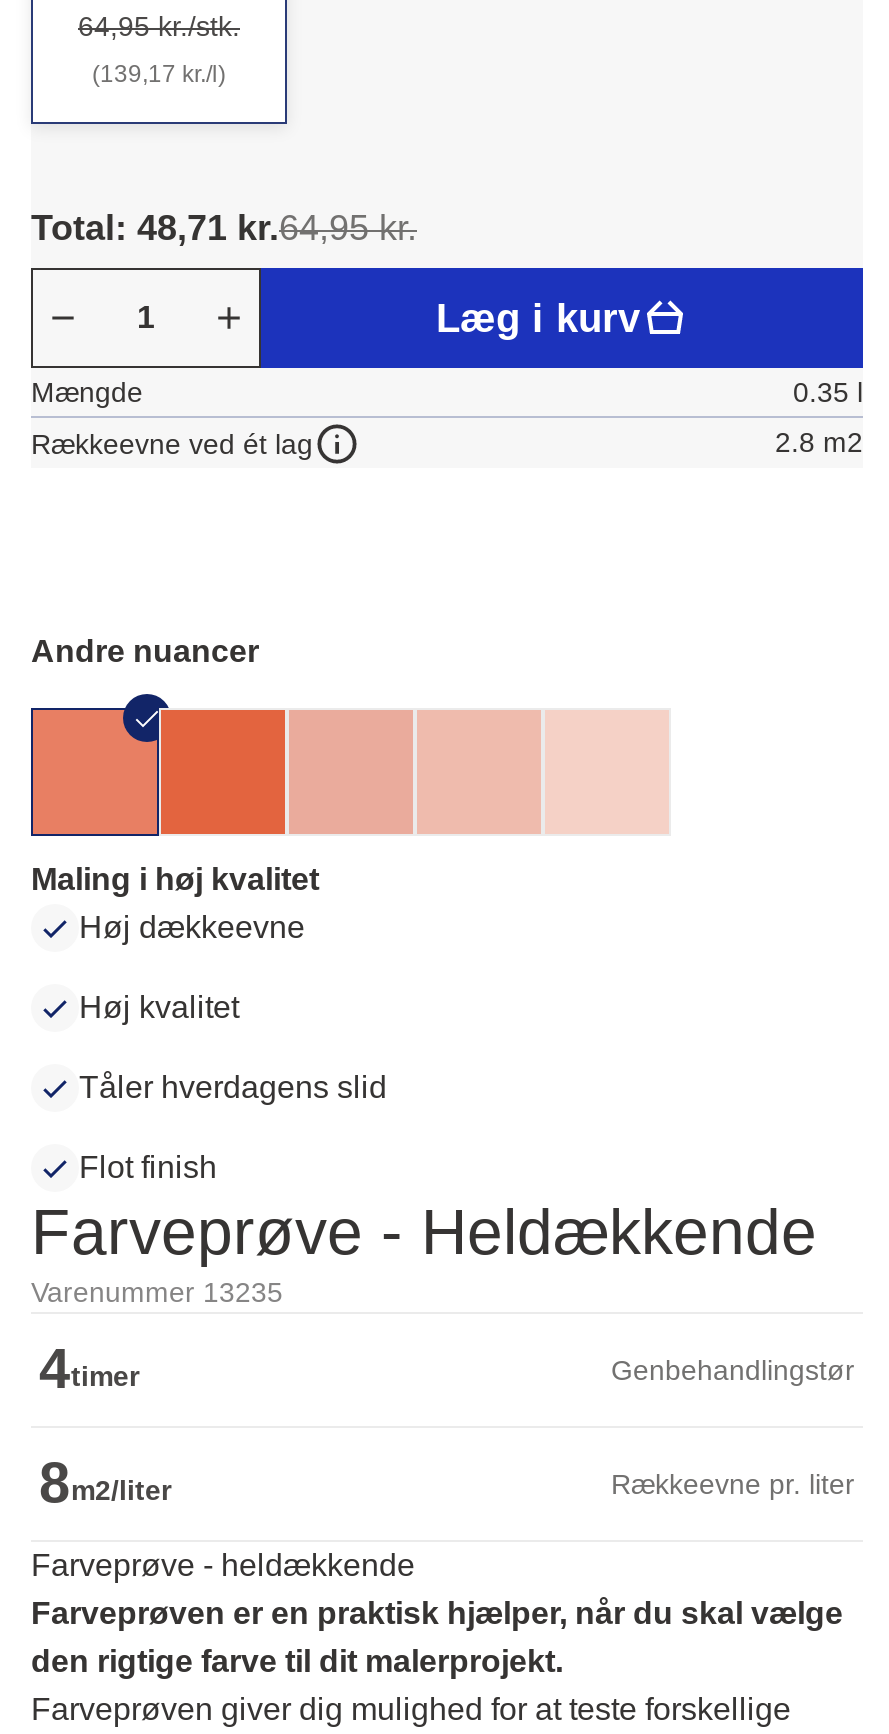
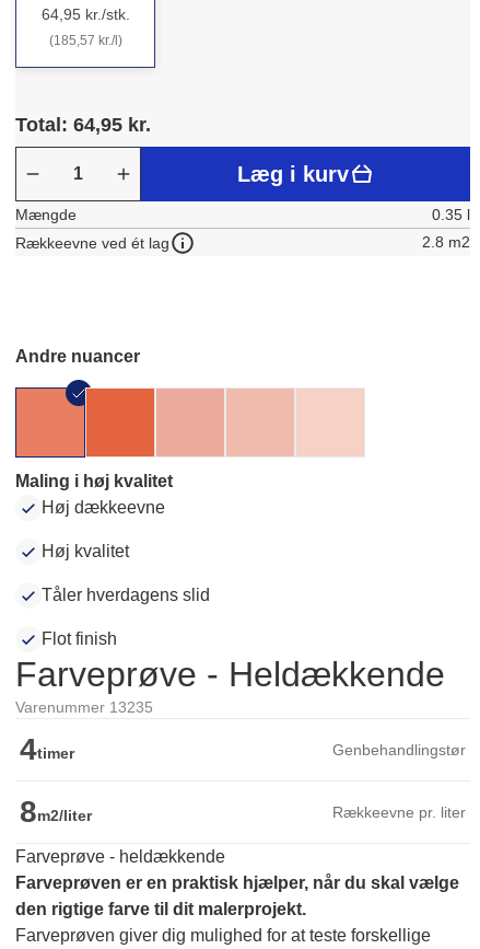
[92,60,226,88] (139,17 kr./l) -> [49,33,122,48] (185,57 kr./l)
[31,208,417,248] Total: 48,71 kr.64,95 kr. -> [15,114,151,136] Total: 64,95 kr.

